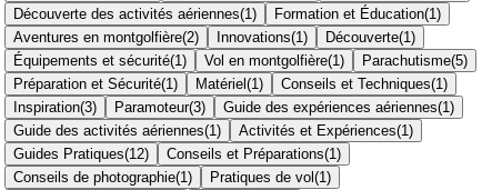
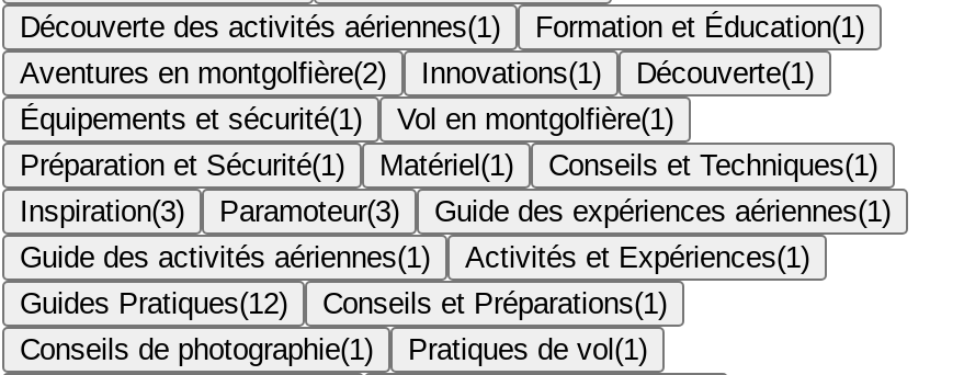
[362,52,468,69] Parachutisme(5) -> none

